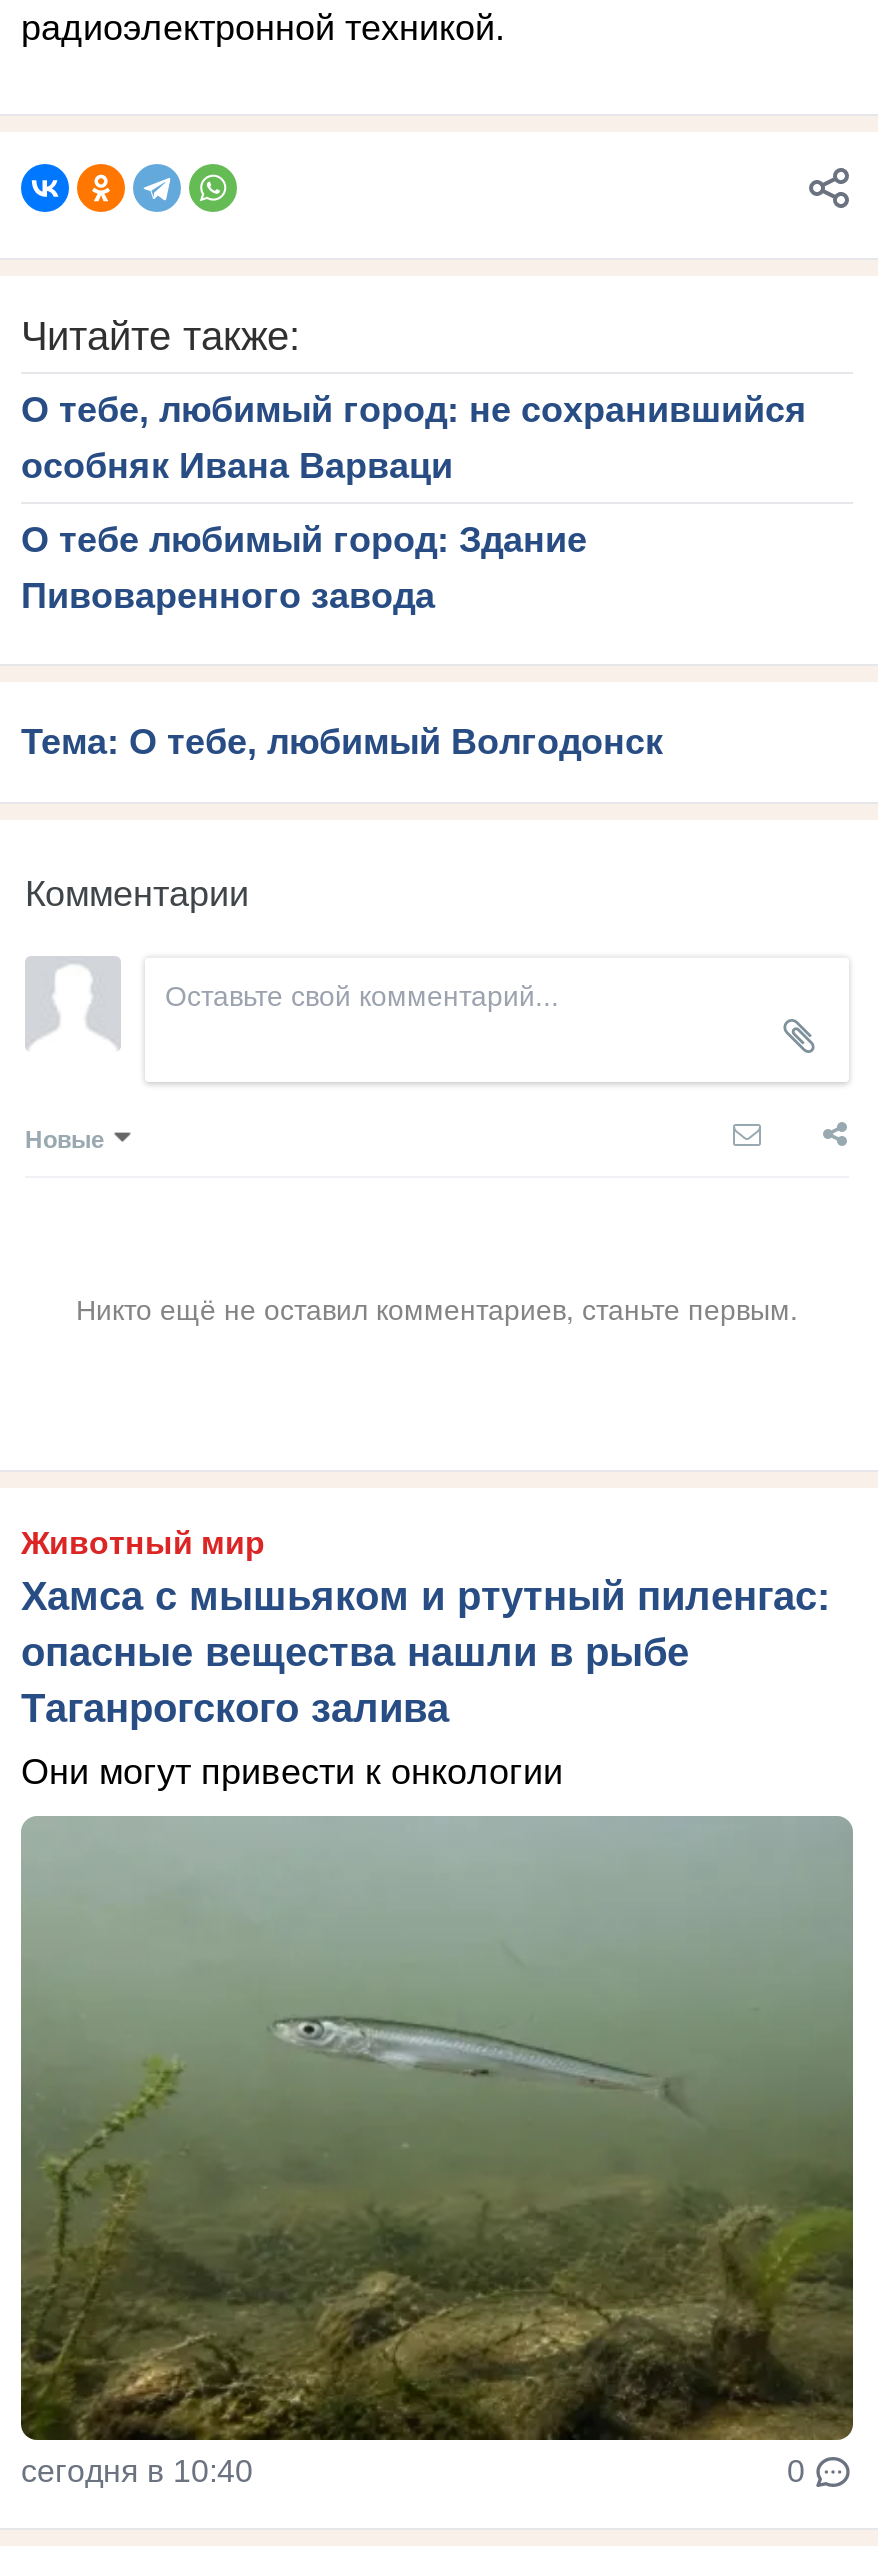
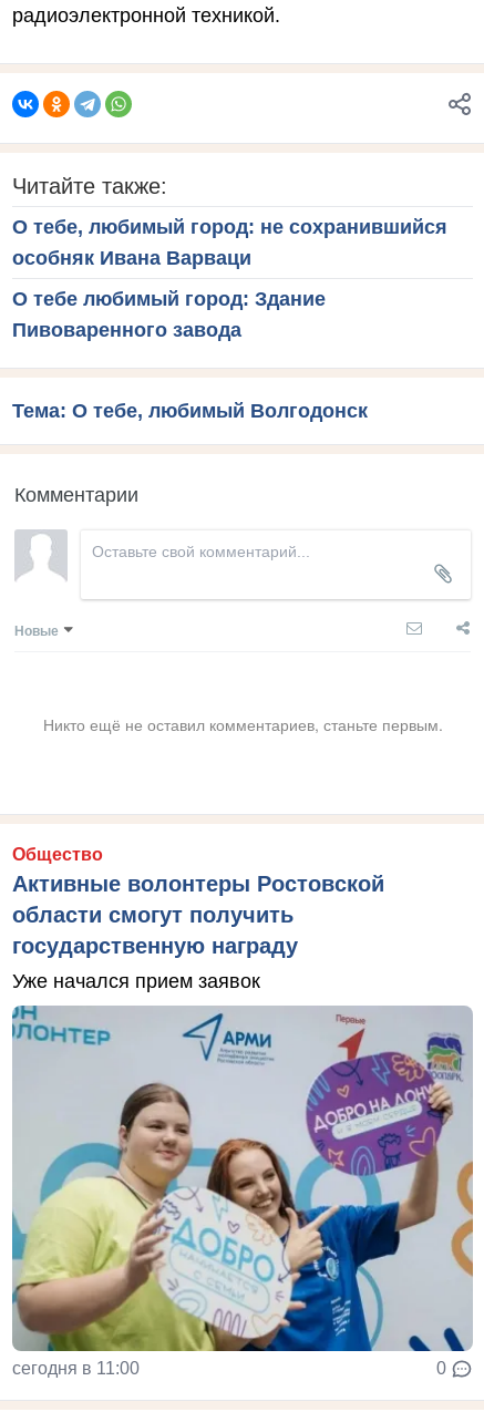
[21,1527,831,1731] Животный мир | Хамса с мышьяком и ртутный пиленгас: | опасные вещества нашли в рыбе | Таганрогского залива -> [12,845,384,958] Общество | Активные волонтеры Ростовской | области смогут получить | государственную награду
[21,1753,563,1793] Они могут привести к онкологии -> [12,970,260,993] Уже начался прием заявок
[19,1816,855,2489] [image] | сегодня в 10:40 -> [11,1006,474,1378] [image] | сегодня в 11:00

